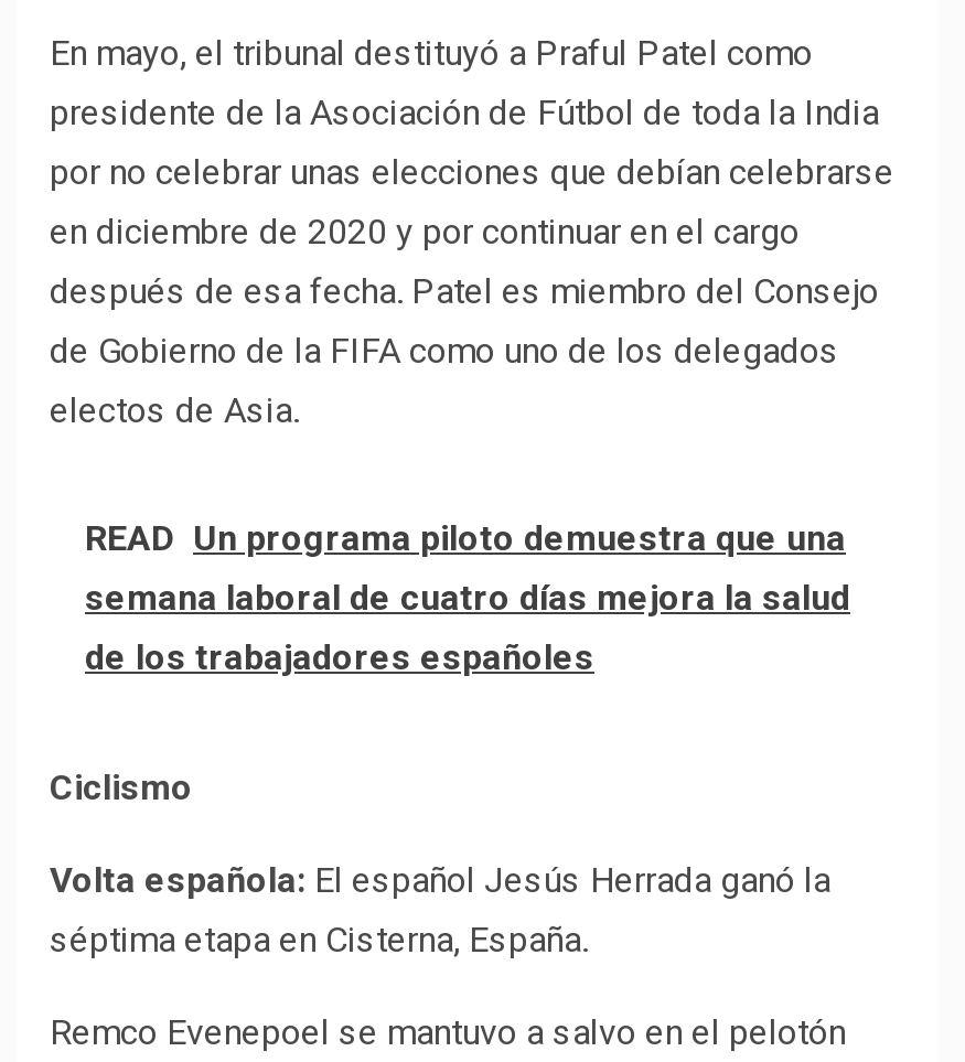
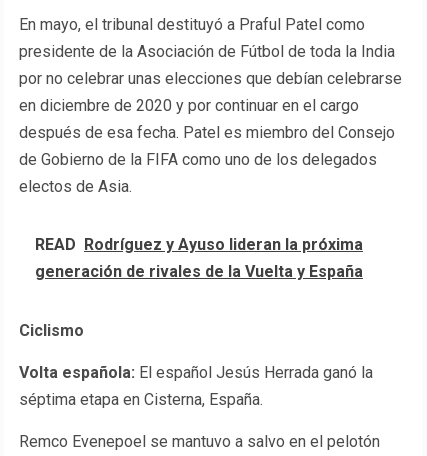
[85,516,850,677] READ Un programa piloto demuestra que una | semana laboral de cuatro días mejora la salud | de los trabajadores españoles -> [35,234,363,280] READ Rodríguez y Ayuso lideran la próxima | generación de rivales de la Vuelta y España

